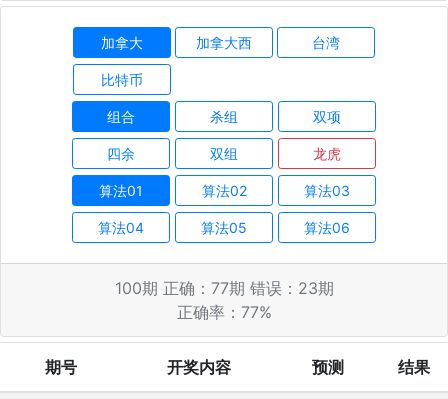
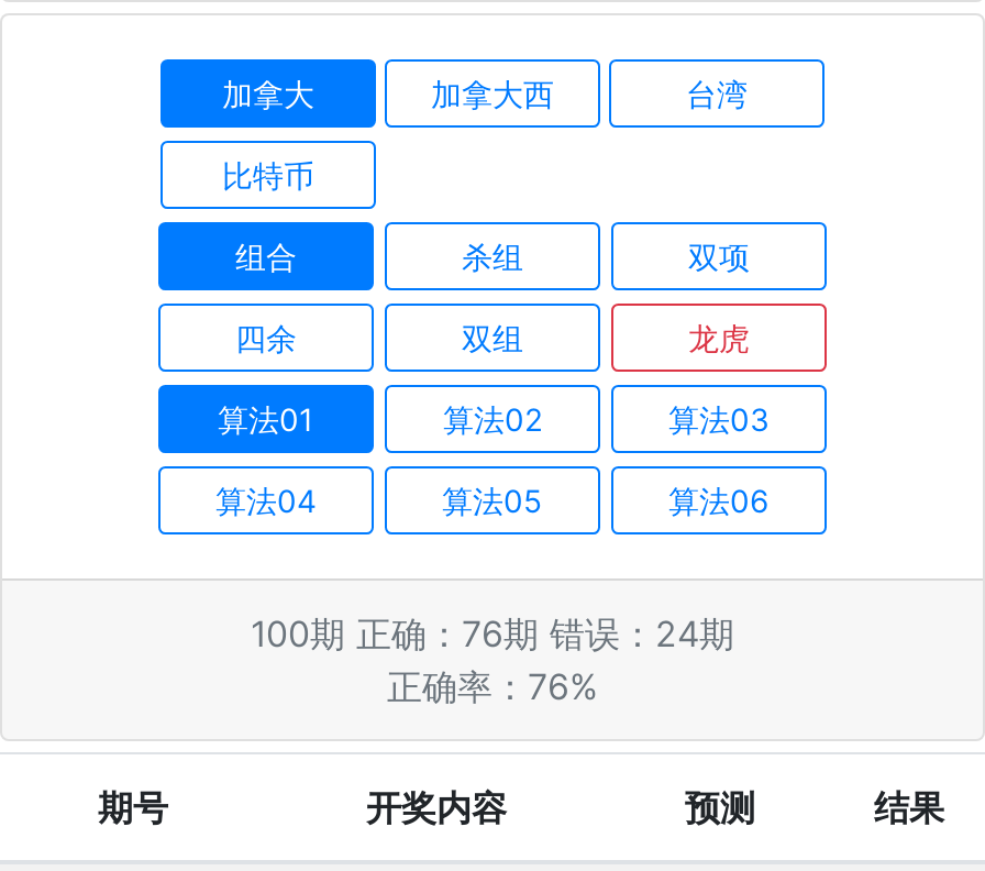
[114,278,333,298] 100期 正确：77期 错误：23期 -> [251,613,734,657] 100期 正确：76期 错误：24期
[176,302,271,322] 正确率：77% -> [387,665,598,709] 正确率：76%

